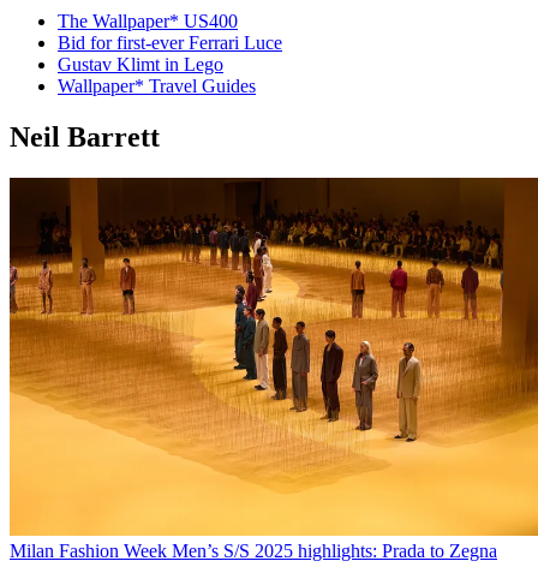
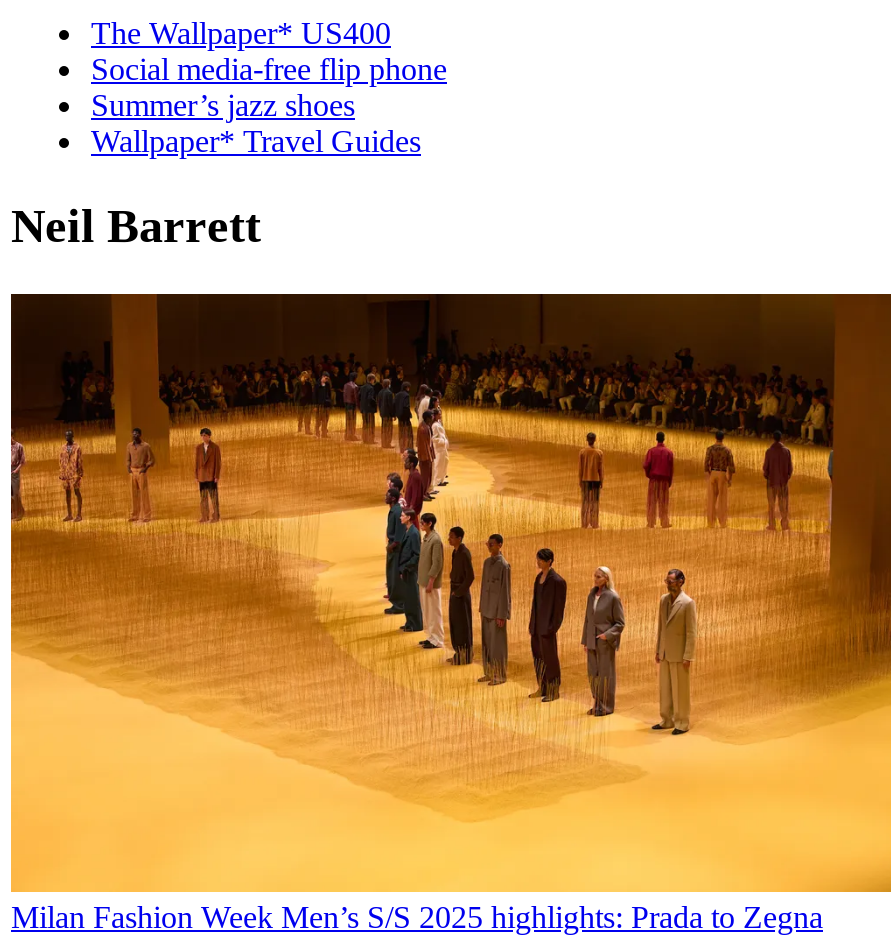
[58,32,282,74] Bid for first-ever Ferrari Luce | Gustav Klimt in Lego -> [91,52,447,122] Social media-free flip phone | Summer’s jazz shoes

